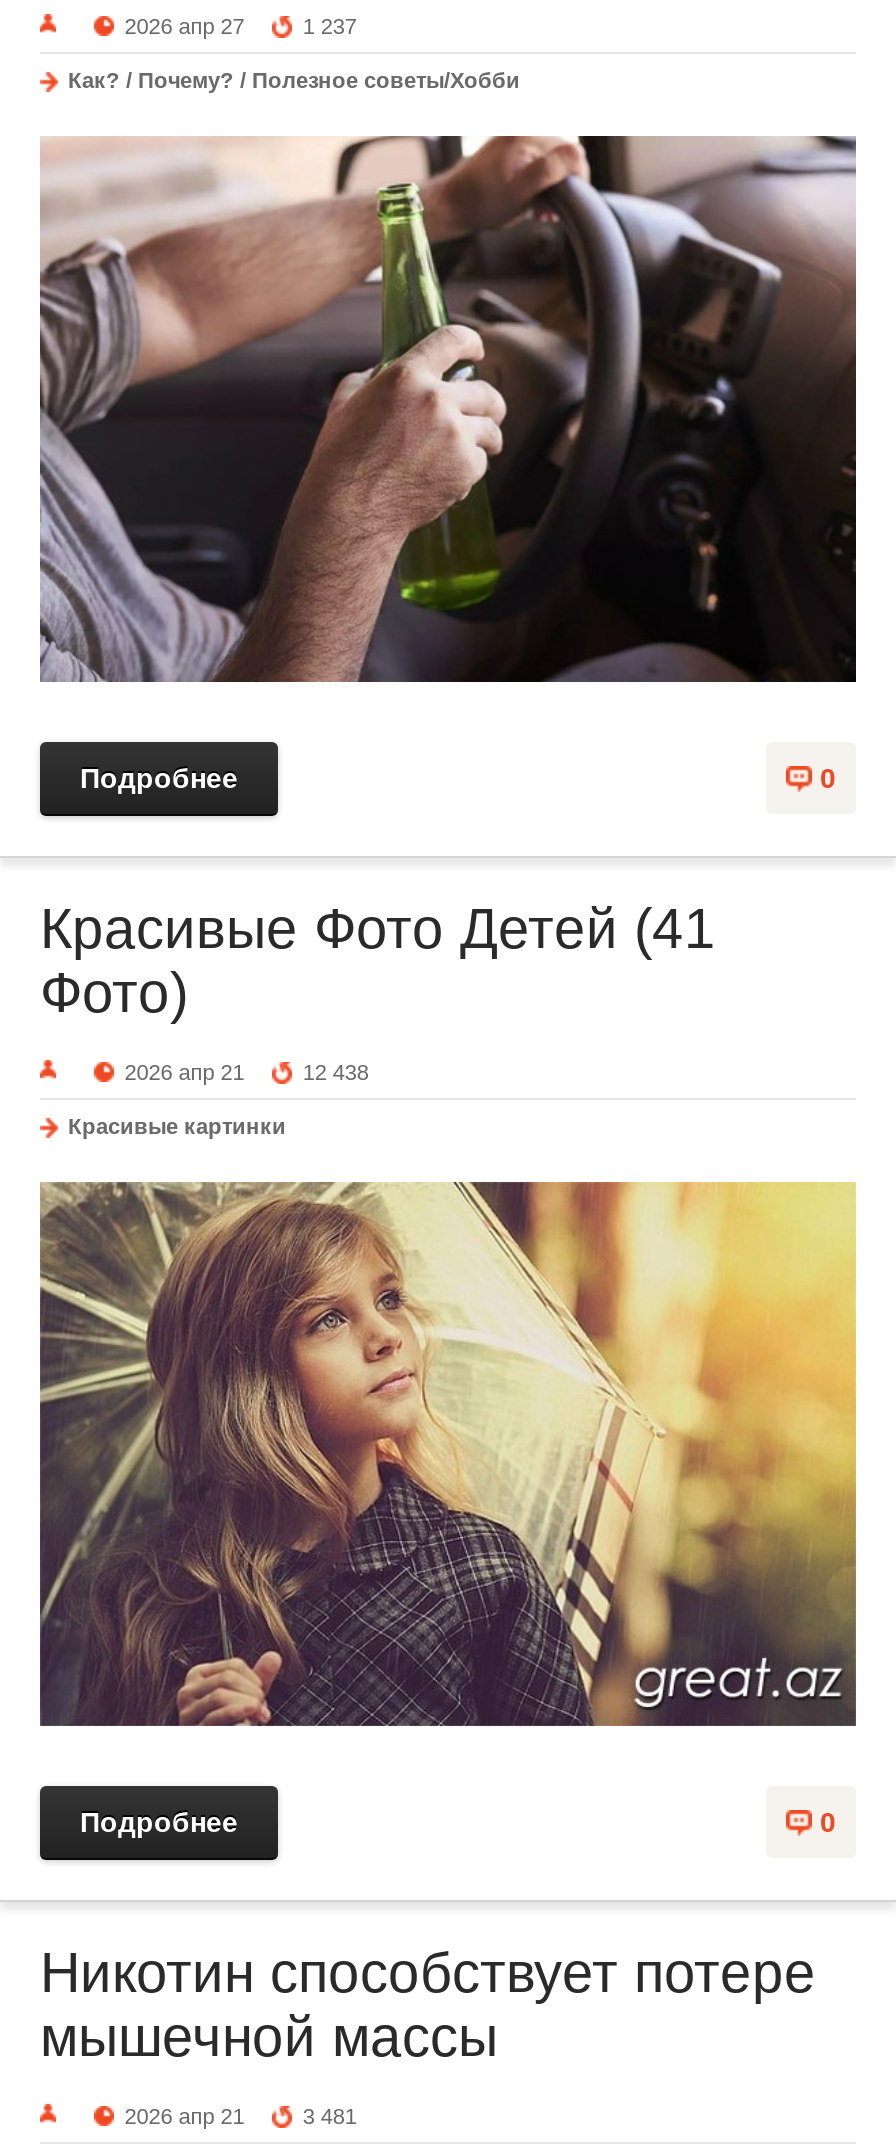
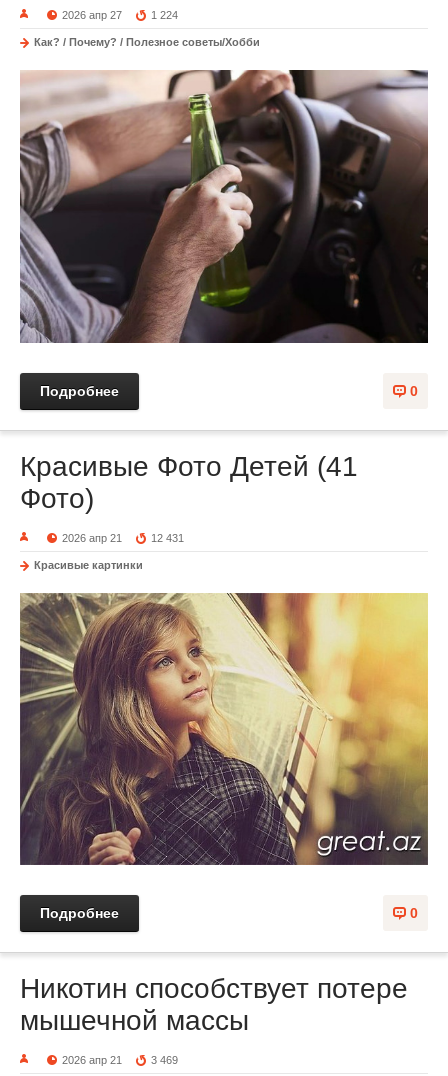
[303,15,357,39] 1 237 -> [151,9,178,21] 1 224
[303,1059,369,1083] 12 438 -> [151,531,184,543] 12 431
[303,2103,357,2127] 3 481 -> [151,1053,178,1065] 3 469

